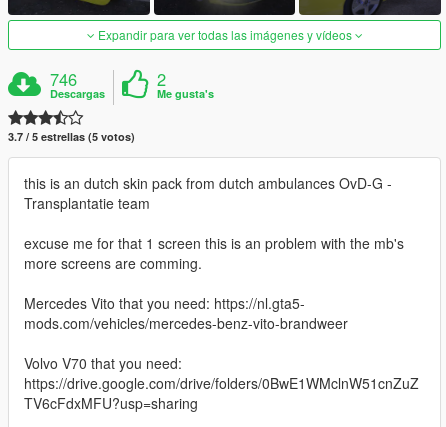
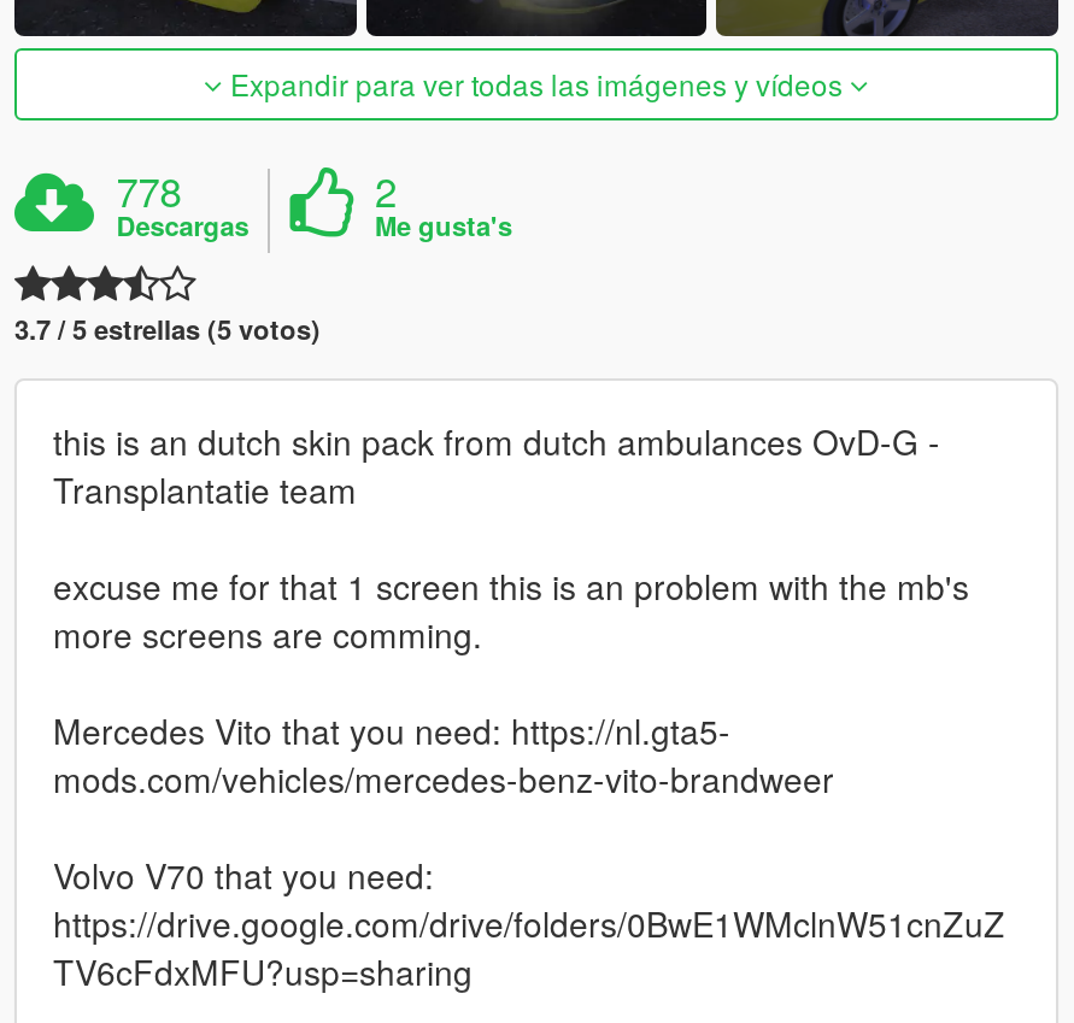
[50,67,77,91] 746 -> [116,162,181,220] 778

